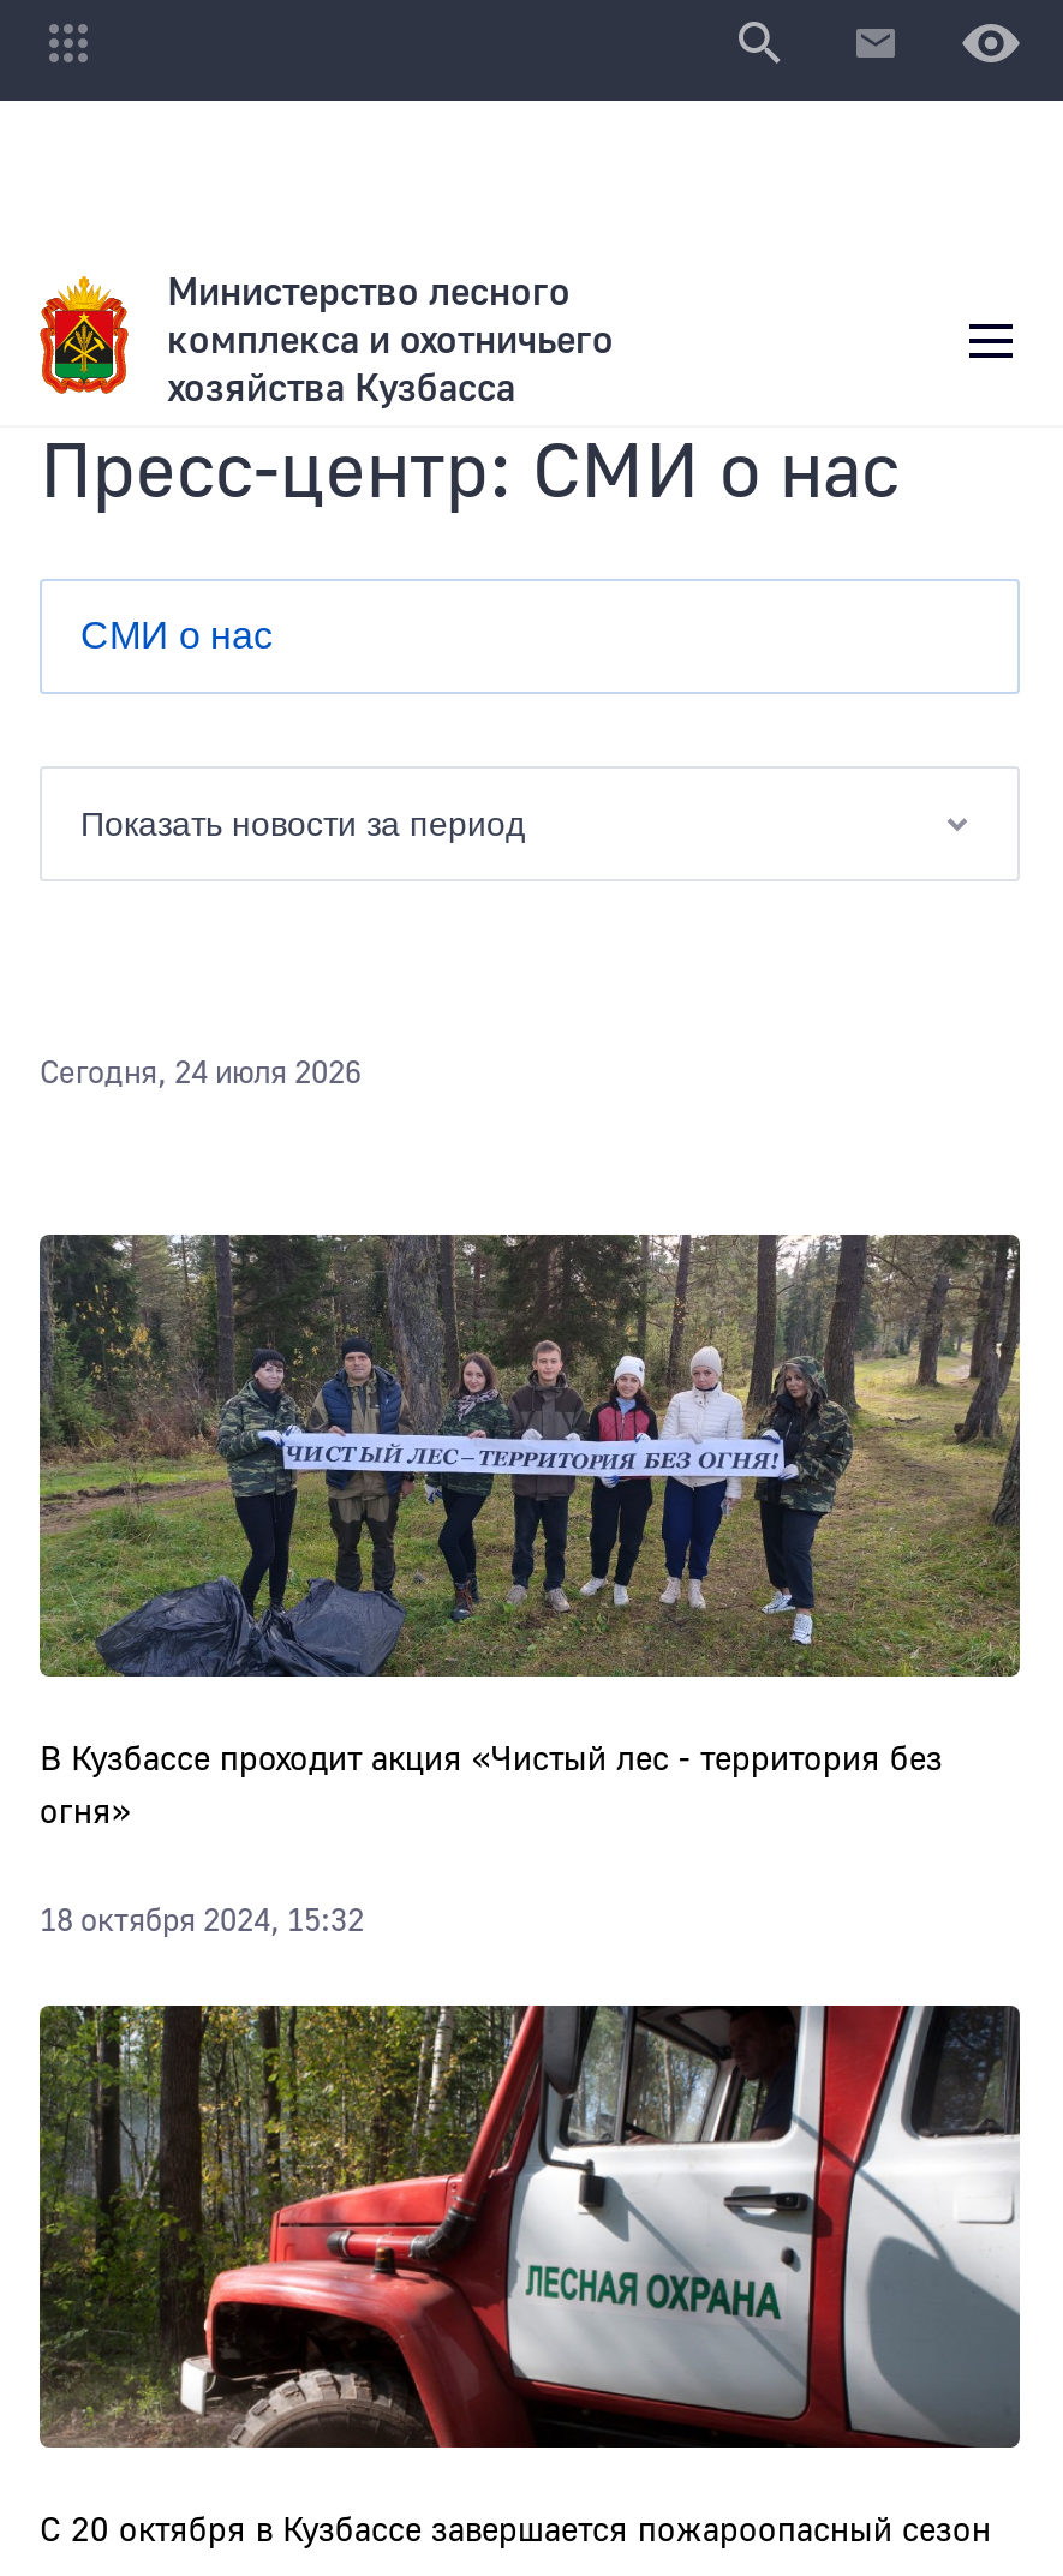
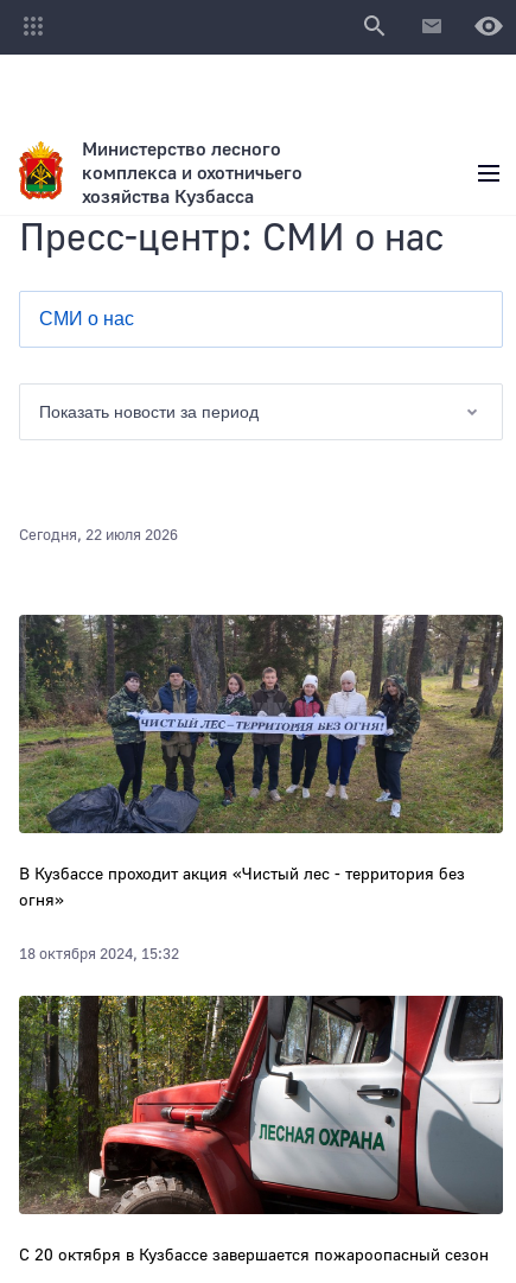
[40,1054,362,1093] Сегодня, 24 июля 2026 -> [19,526,178,545] Сегодня, 22 июля 2026

